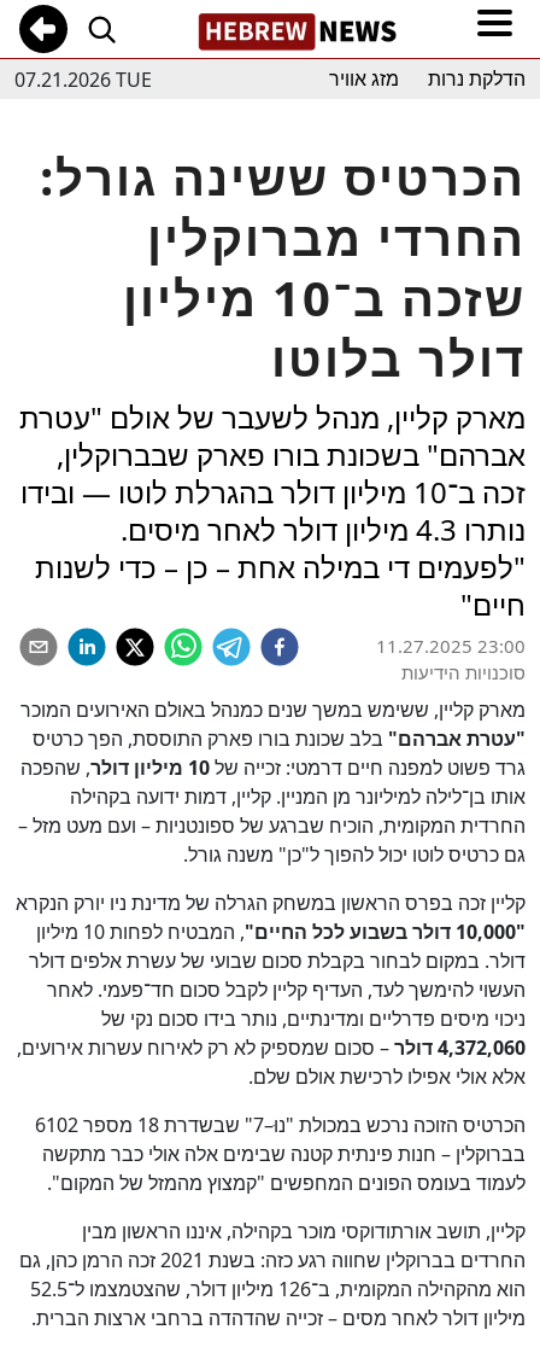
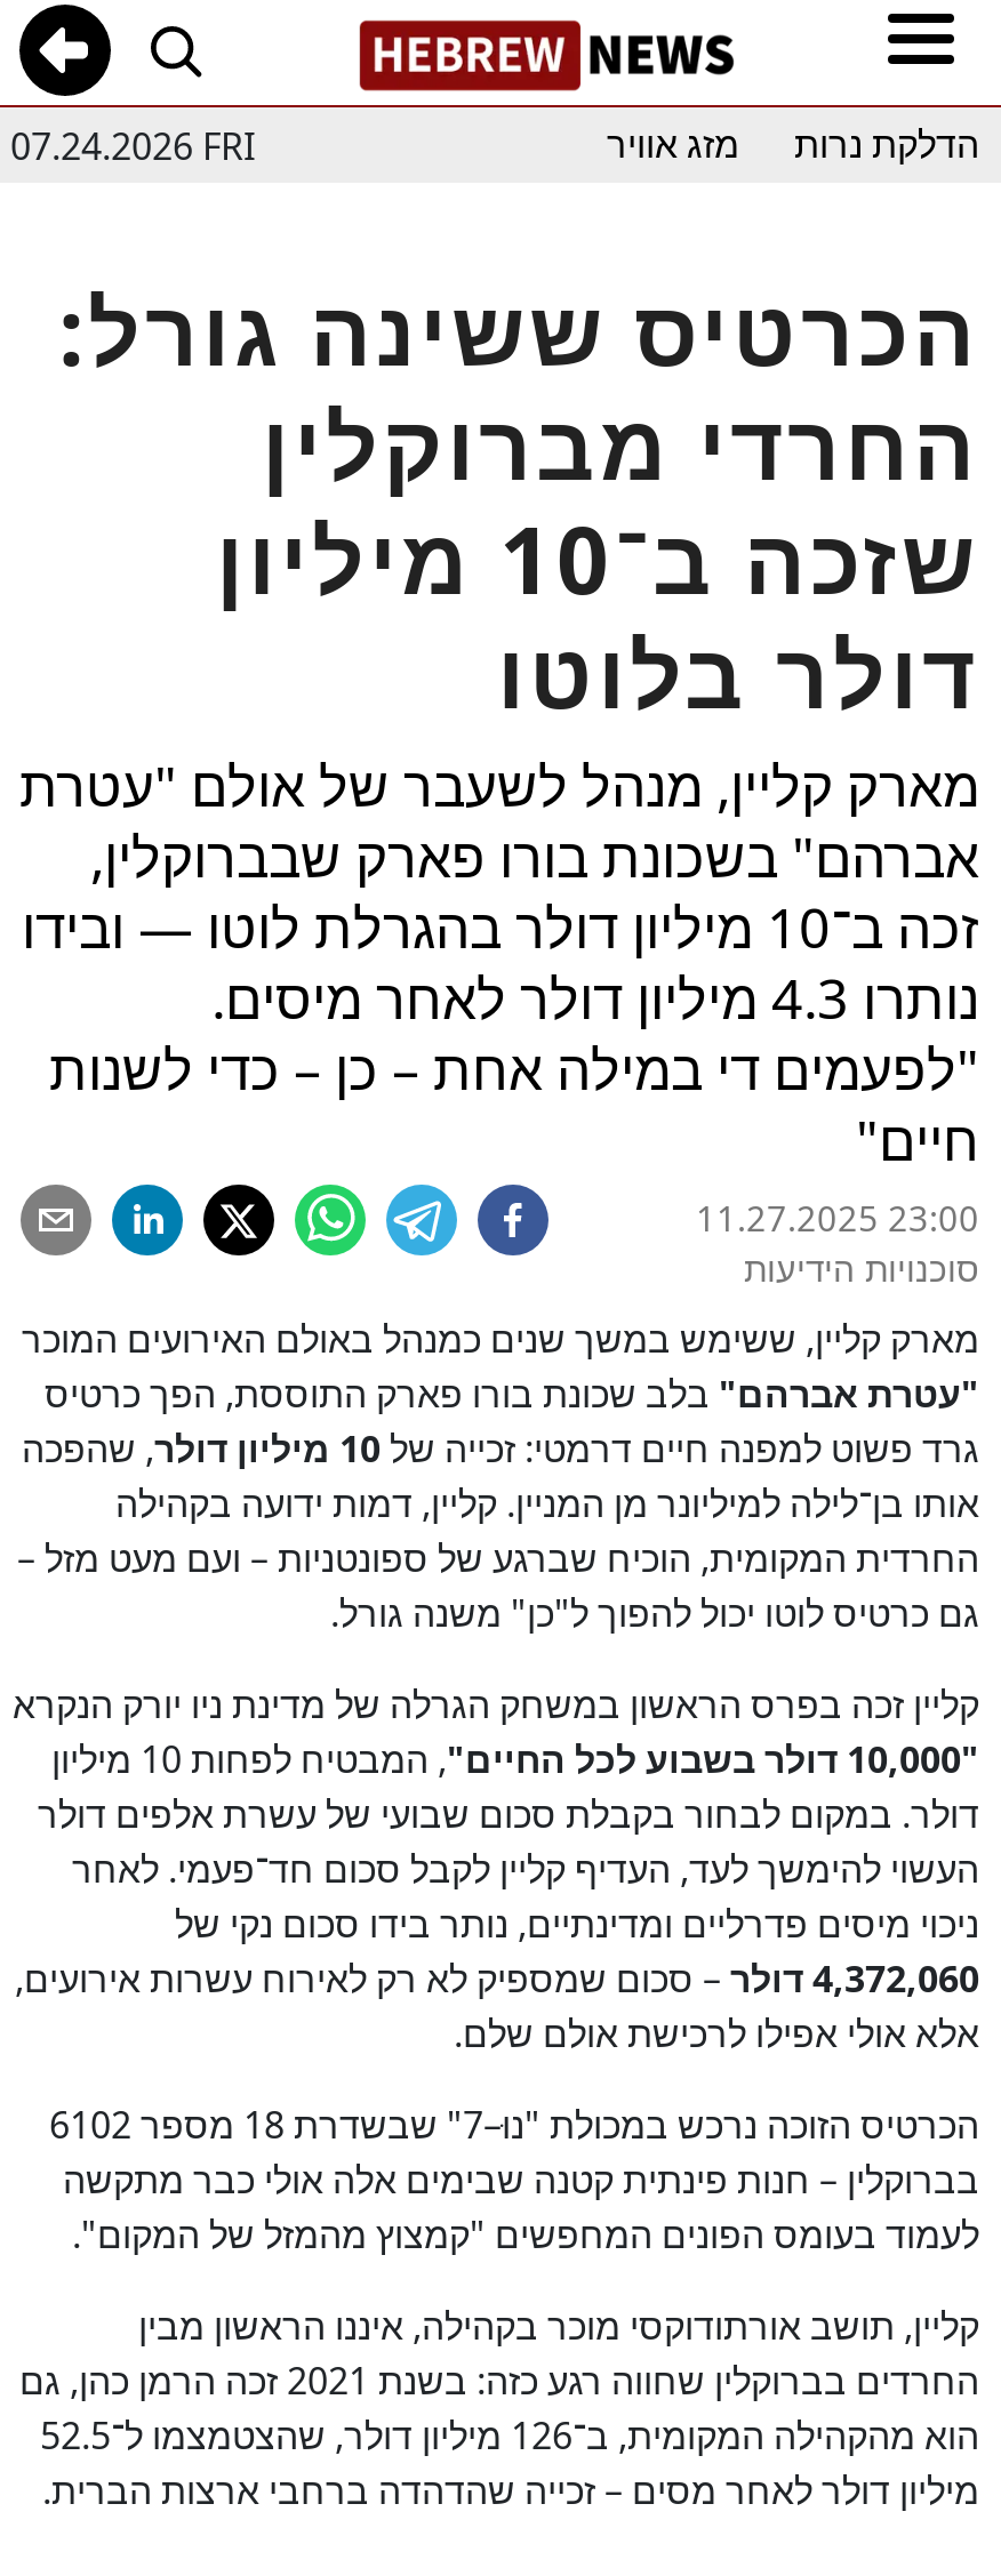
[14,66,152,92] 07.21.2026 TUE -> [10,120,255,170] 07.24.2026 FRI

